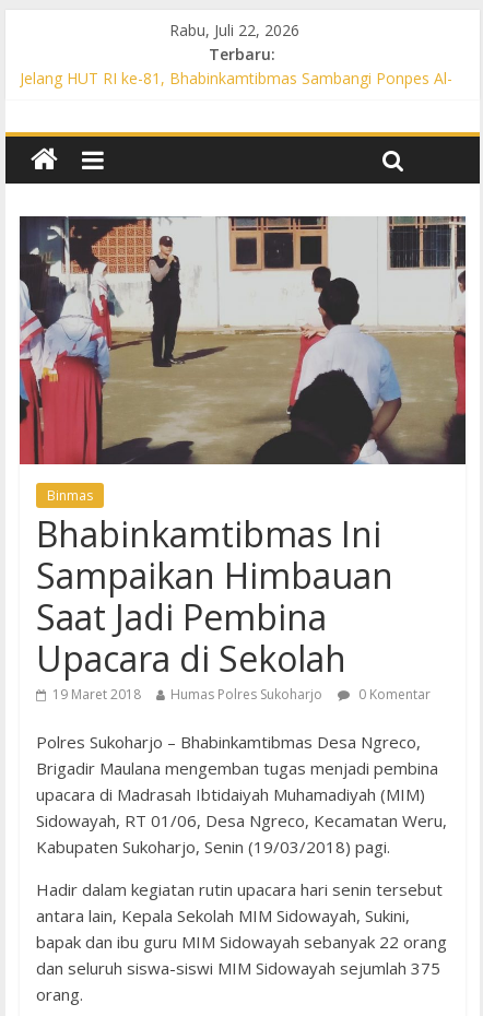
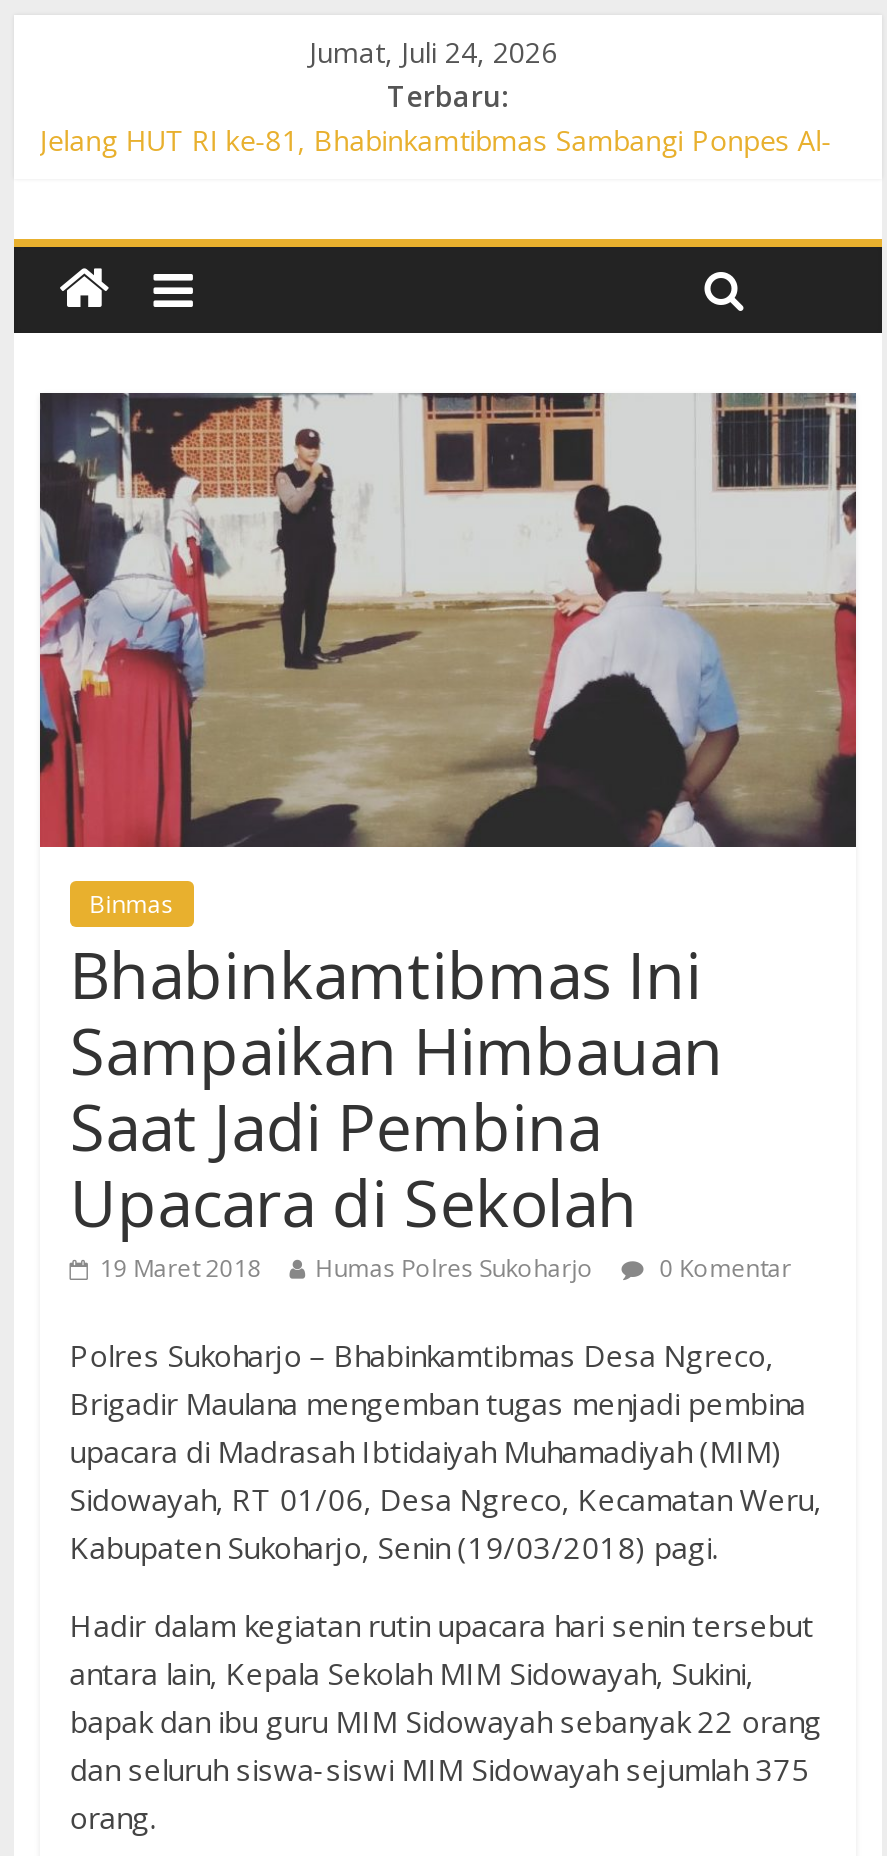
[169,20,299,40] Rabu, Juli 22, 2026 -> [309,33,557,71] Jumat, Juli 24, 2026

